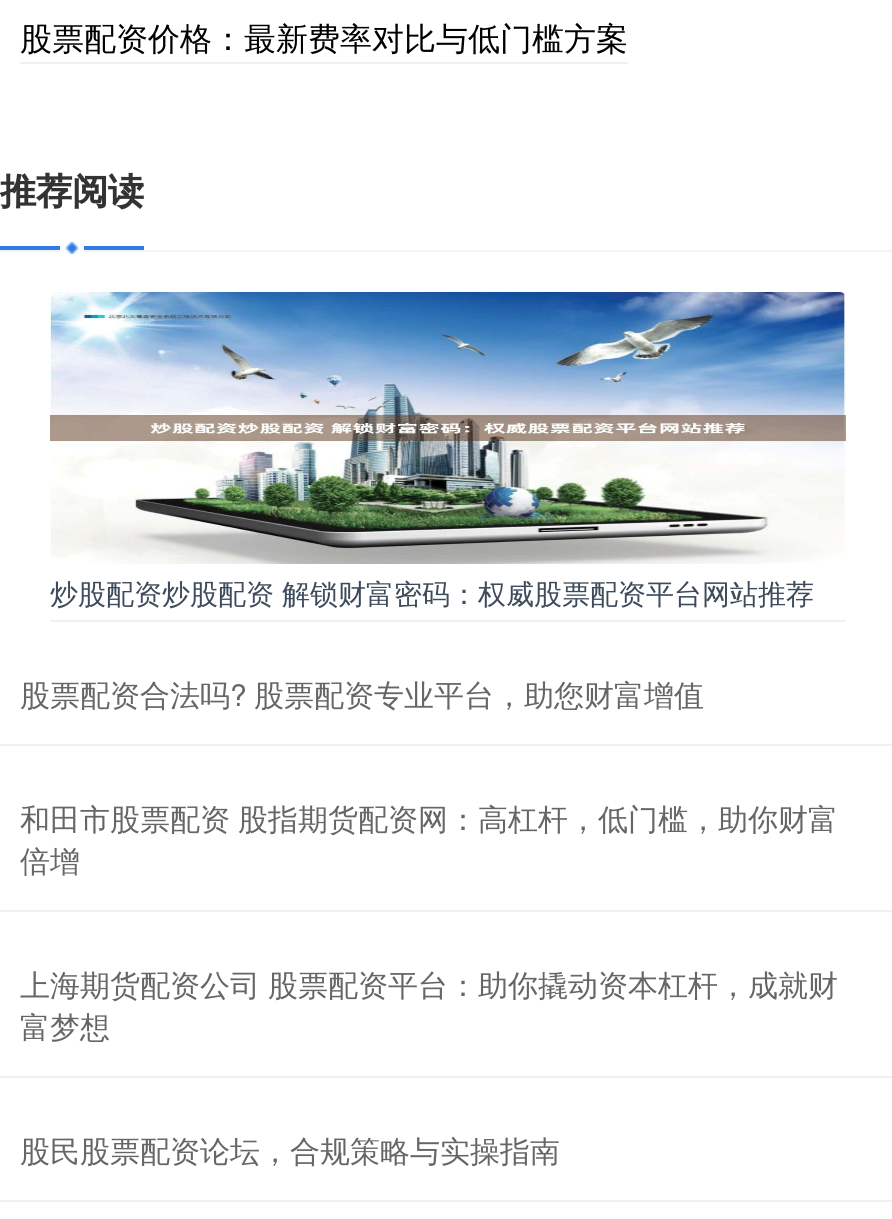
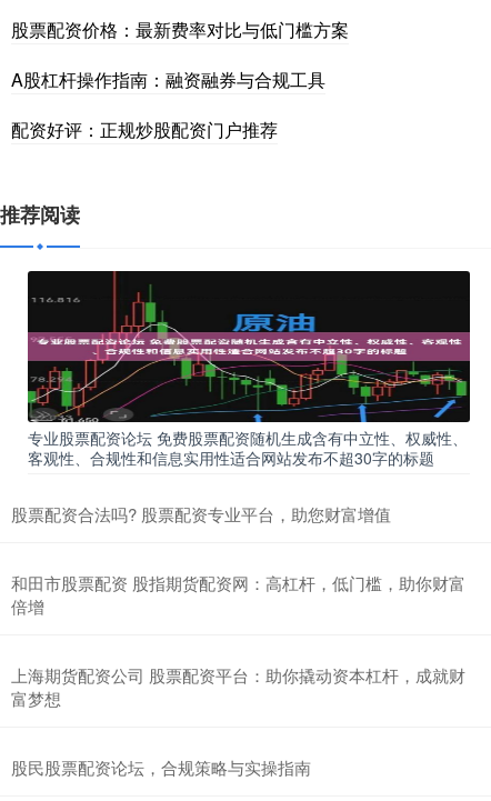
none -> [11,67,325,142] A股杠杆操作指南：融资融券与合规工具 | 配资好评：正规炒股配资门户推荐
[50,290,846,612] [image] | 炒股配资炒股配资 解锁财富密码：权威股票配资平台网站推荐 -> [27,270,471,469] [image] | 专业股票配资论坛 免费股票配资随机生成含有中立性、权威性、 | 客观性、合规性和信息实用性适合网站发布不超30字的标题

